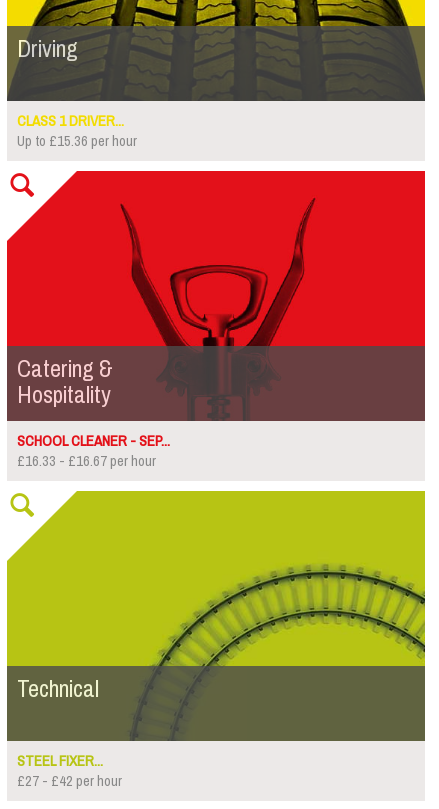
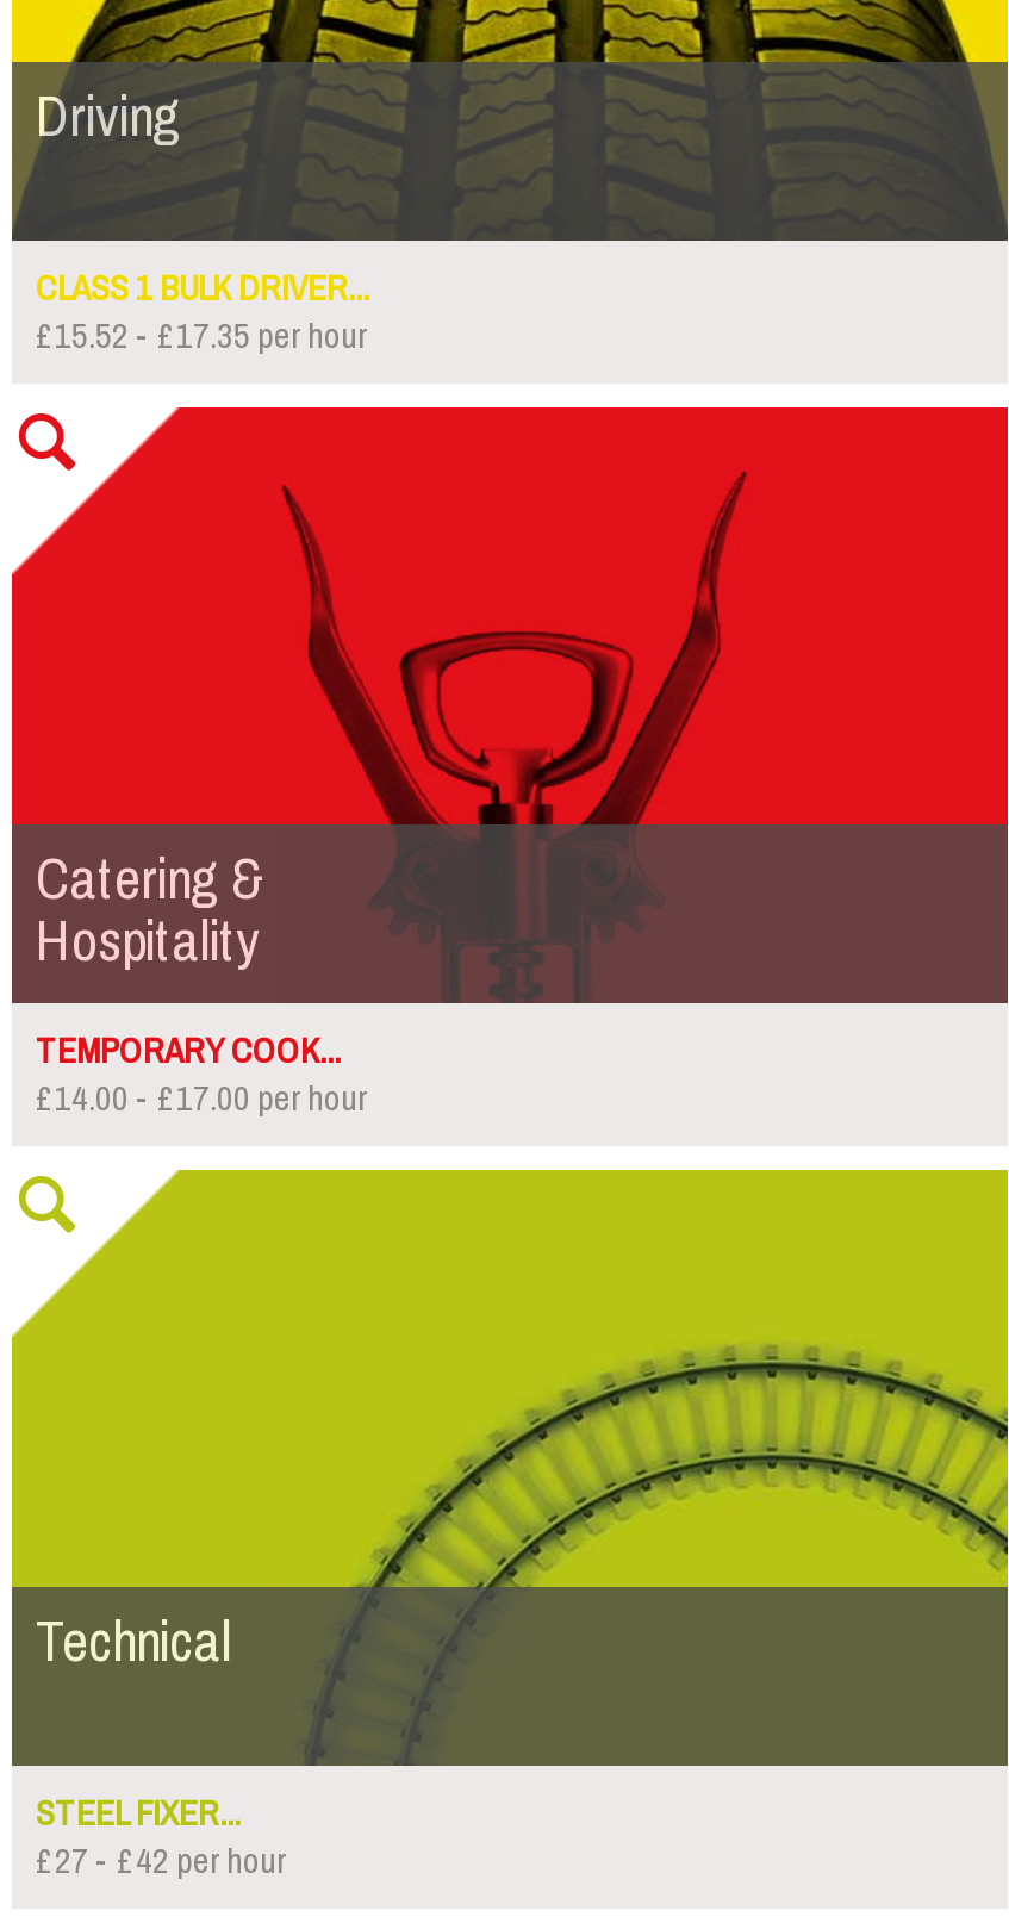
[17,107,137,155] CLASS 1 DRIVER... | Up to £15.36 per hour -> [36,255,369,369] CLASS 1 BULK DRIVER... | £15.52 - £17.35 per hour
[17,427,170,475] SCHOOL CLEANER - SEP... | £16.33 - £16.67 per hour -> [36,1017,367,1132] TEMPORARY COOK... | £14.00 - £17.00 per hour

